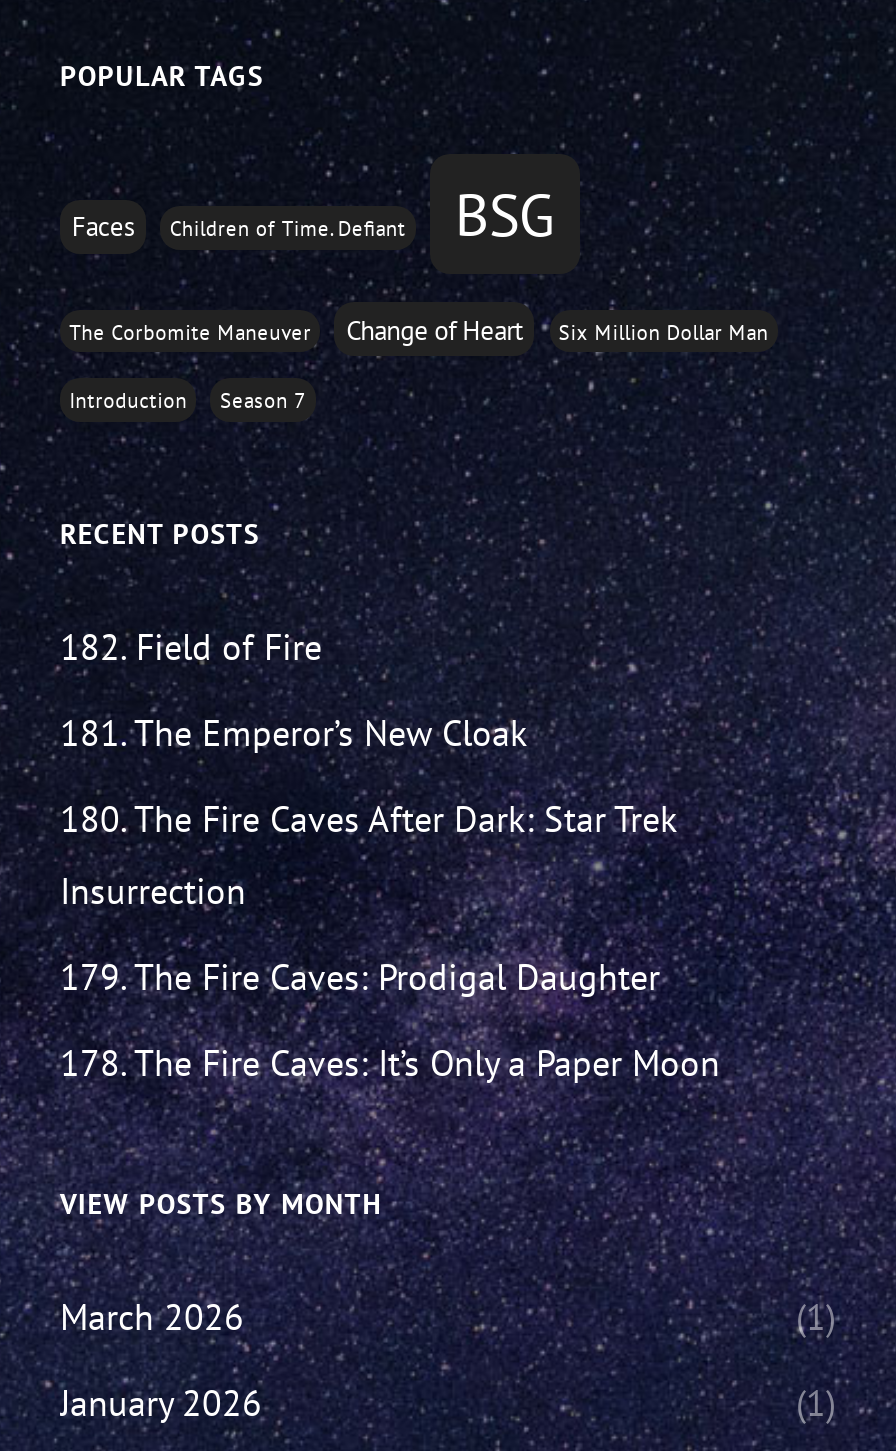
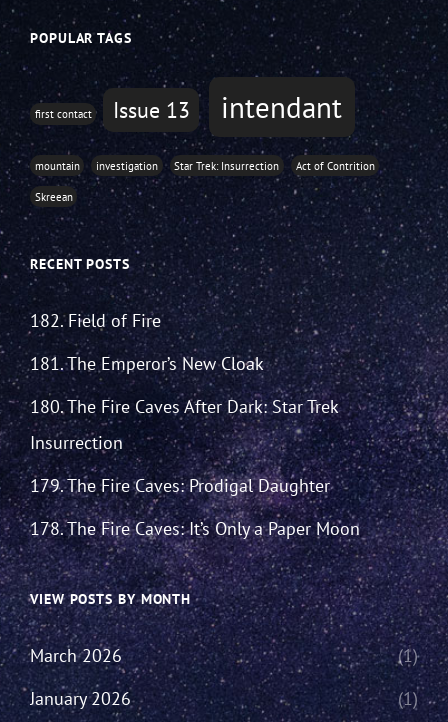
[72,176,555,252] Faces | Children of Time. Defiant | BSG -> [35,88,342,126] first contact | Issue 13 | intendant
[69,311,768,347] The Corbomite Maneuver | Change of Heart | Six Million Dollar Man -> [35,159,375,173] mountain | investigation | Star Trek: Insurrection | Act of Contrition
[69,387,306,415] Introduction | Season 7 -> [35,190,73,204] Skreean

